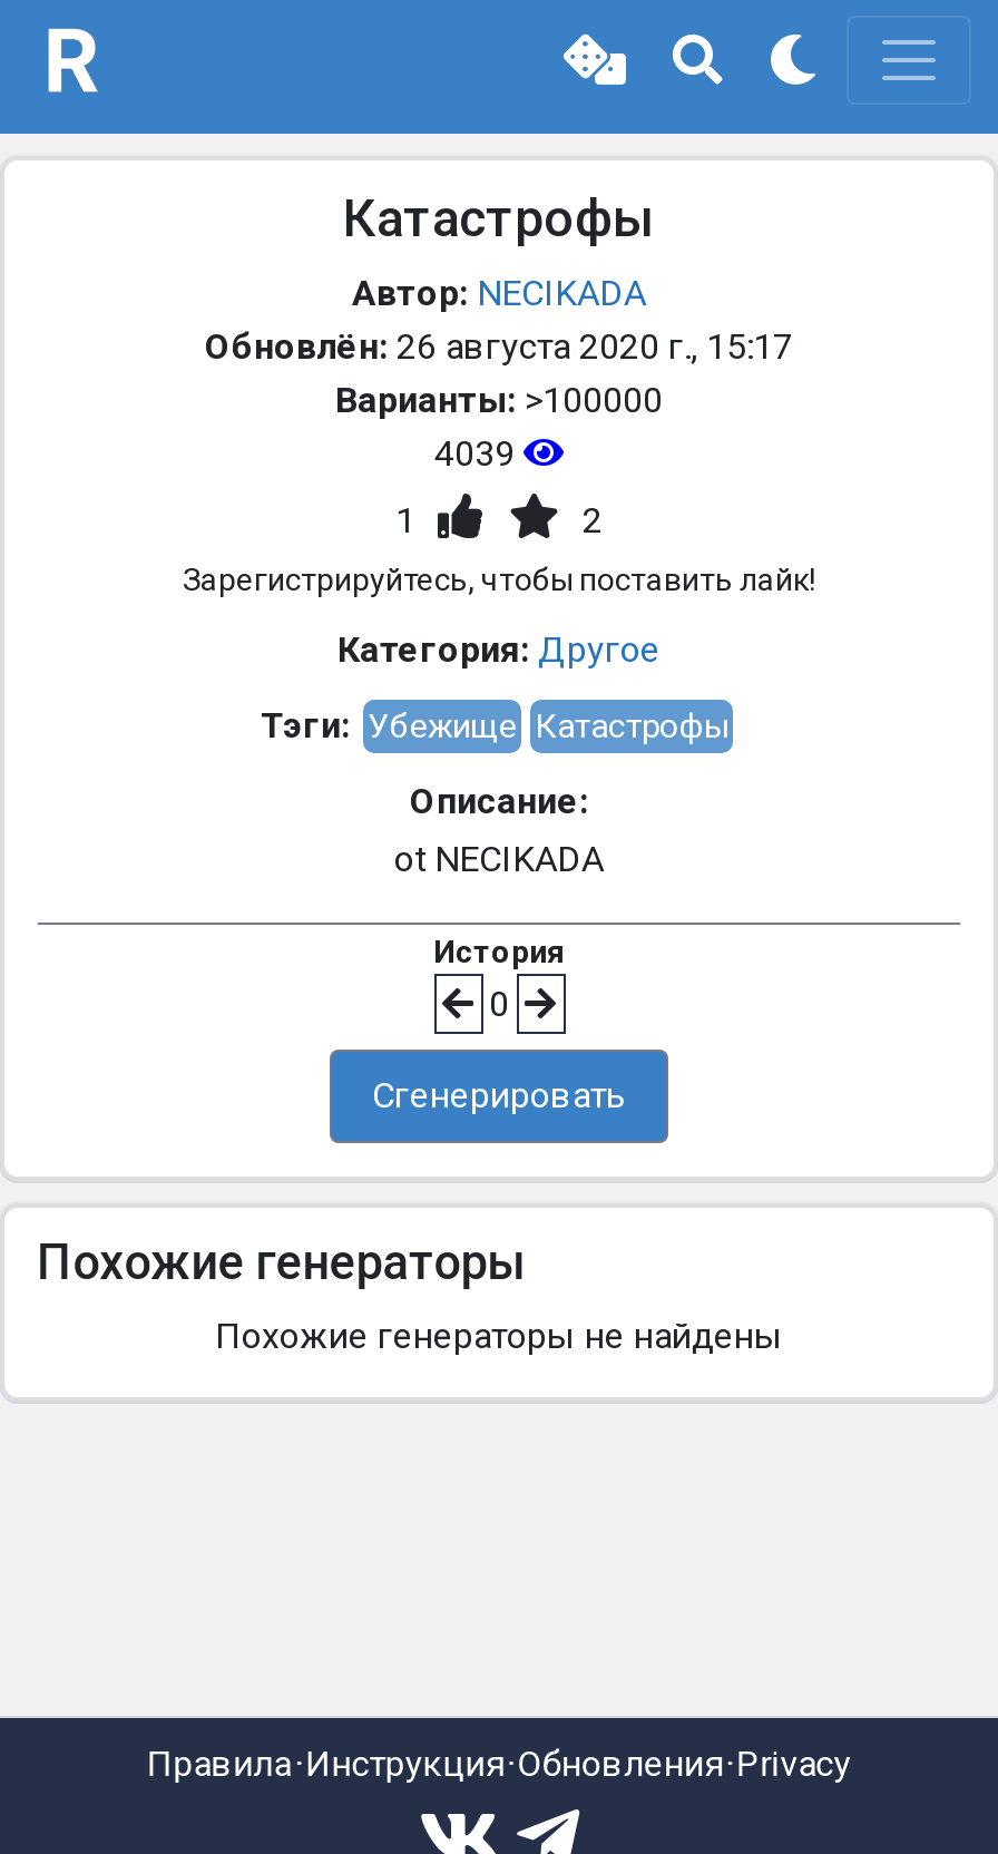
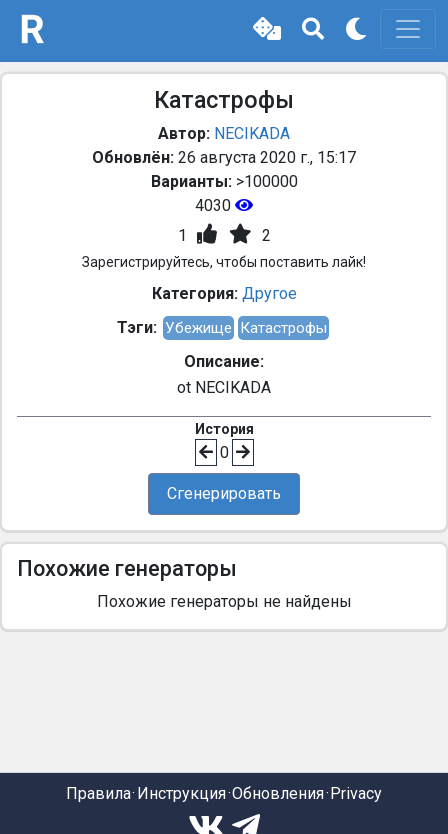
[434,431,515,474] 4039 -> [195,196,231,215] 4030

